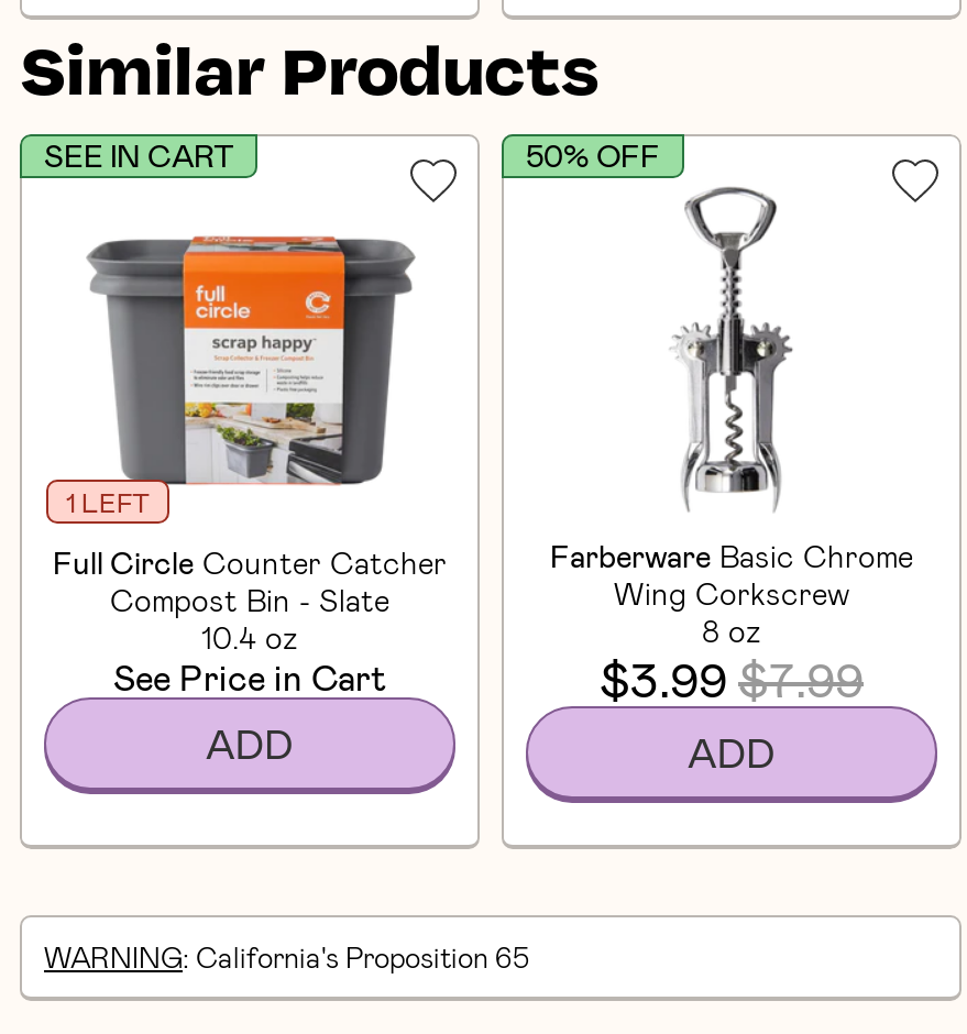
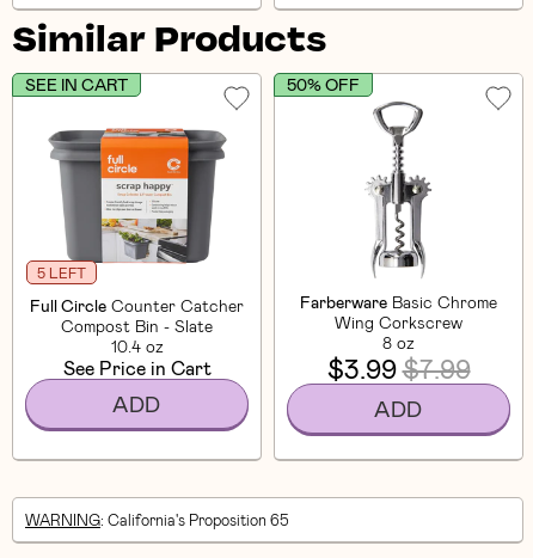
[66,486,150,517] 1 LEFT -> [37,264,86,281] 5 LEFT

